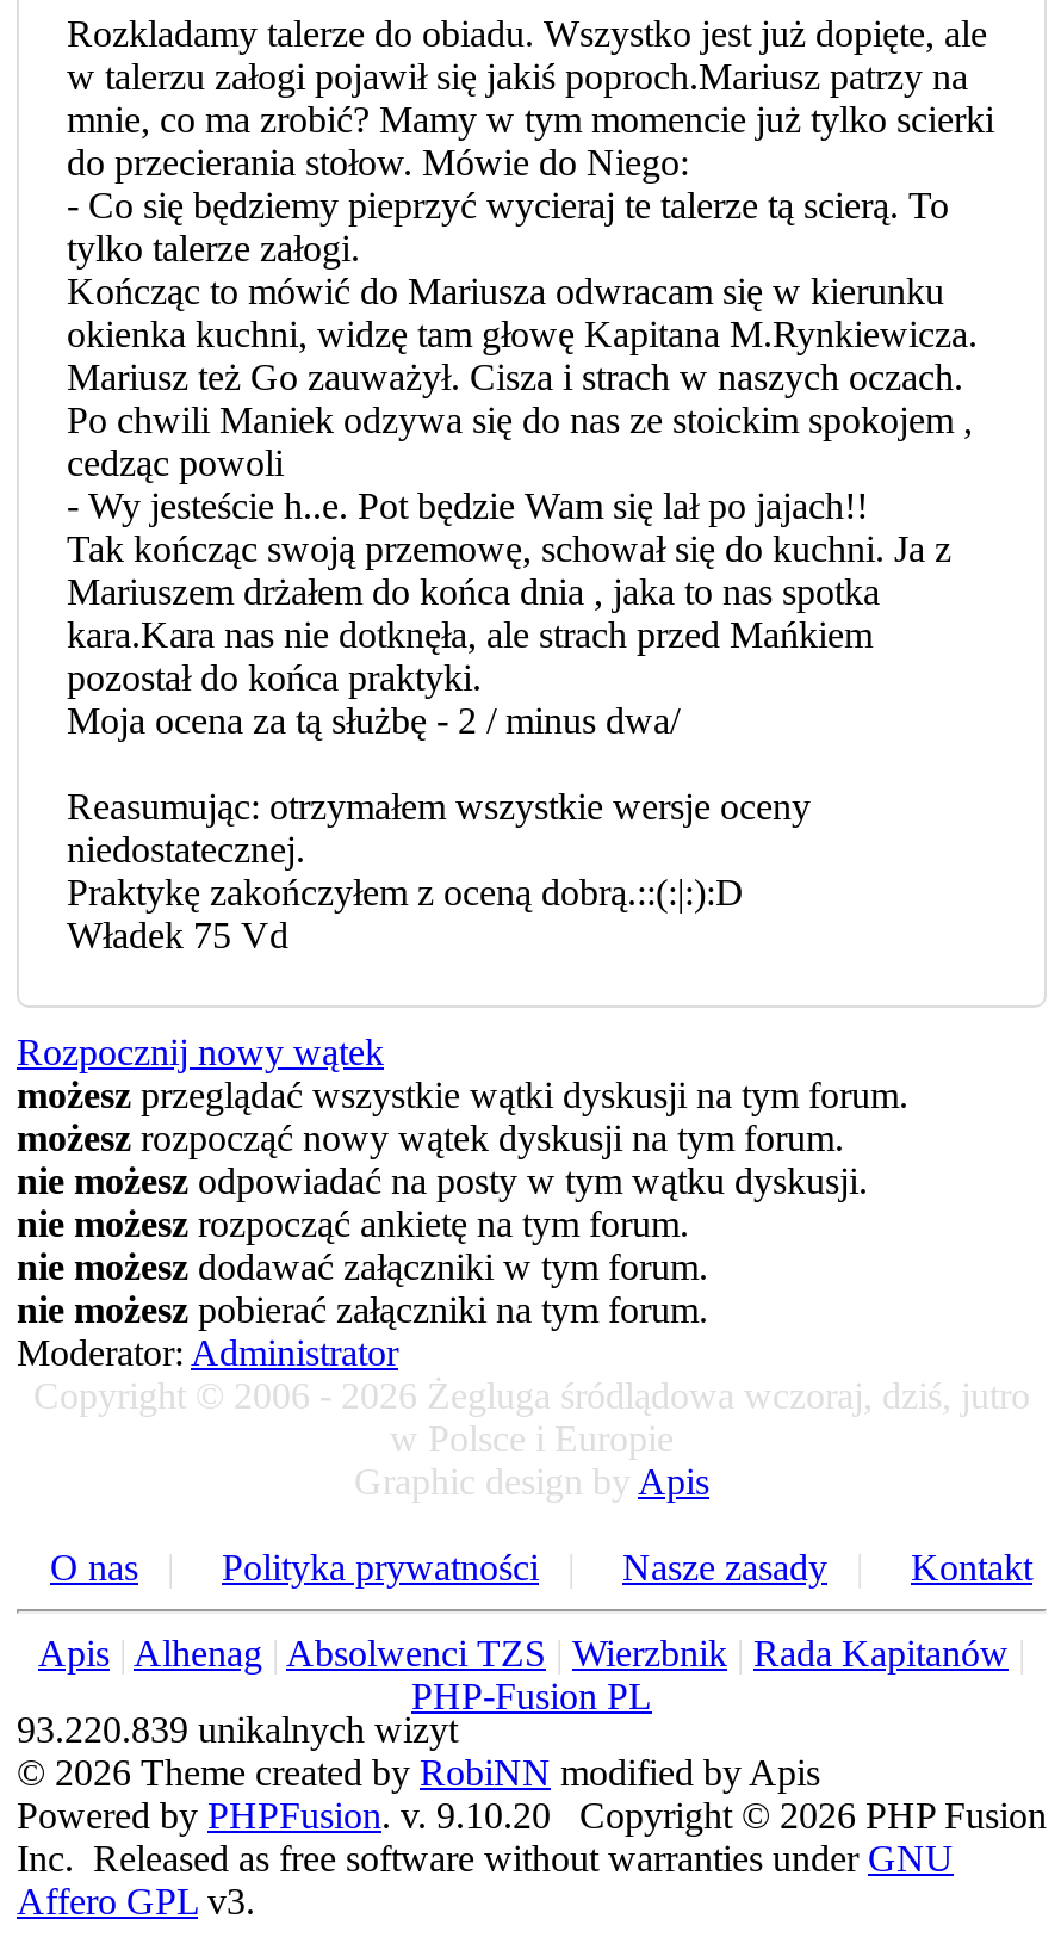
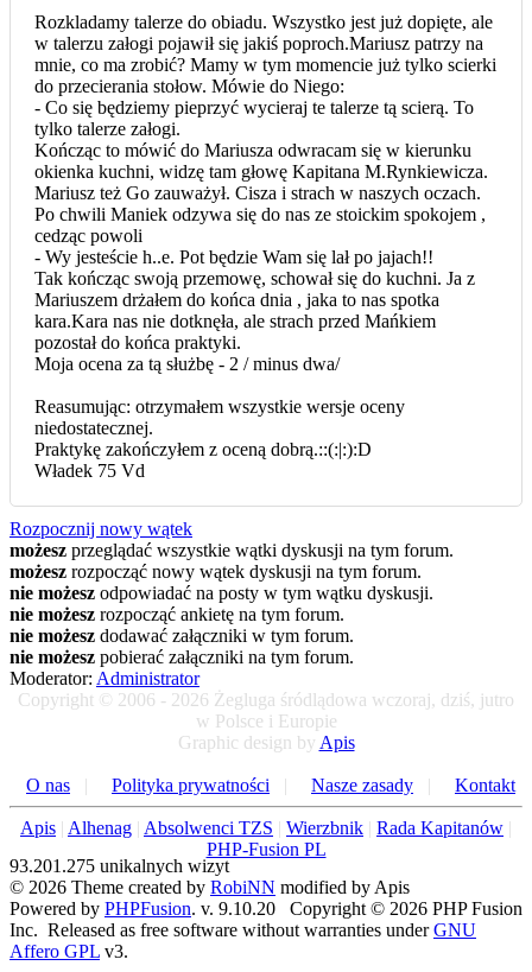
[17,1709,458,1750] 93.220.839 unikalnych wizyt -> [9,856,229,876] 93.201.275 unikalnych wizyt

